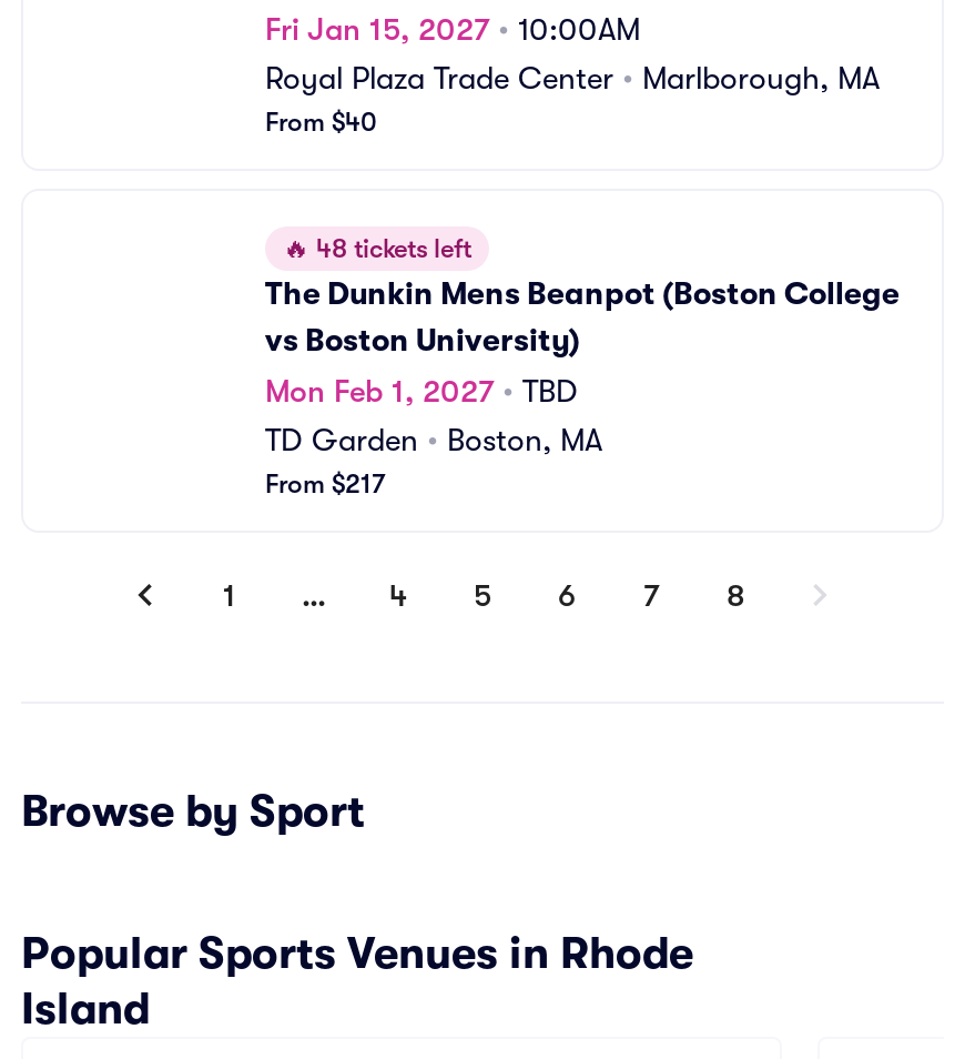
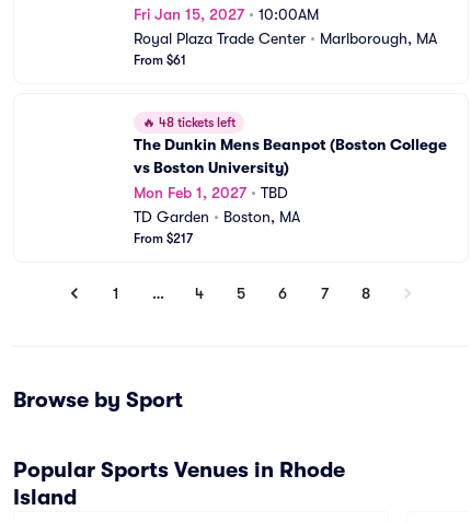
[265,107,376,138] From $40 -> [134,53,186,68] From $61

